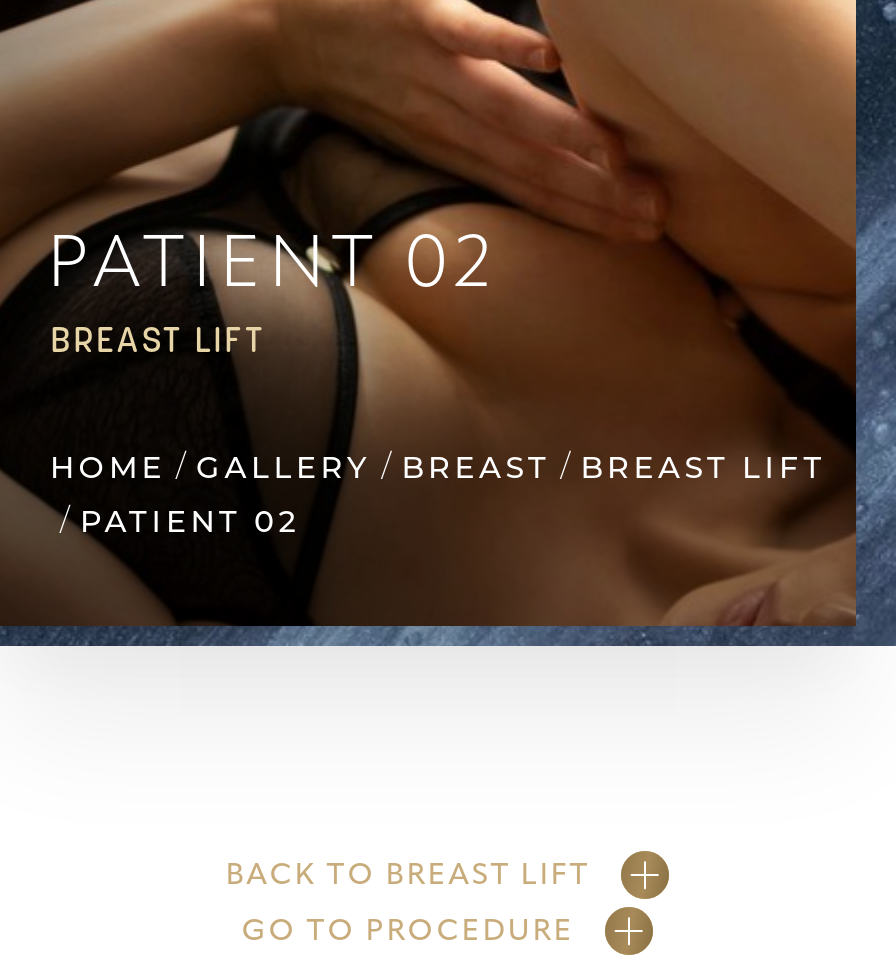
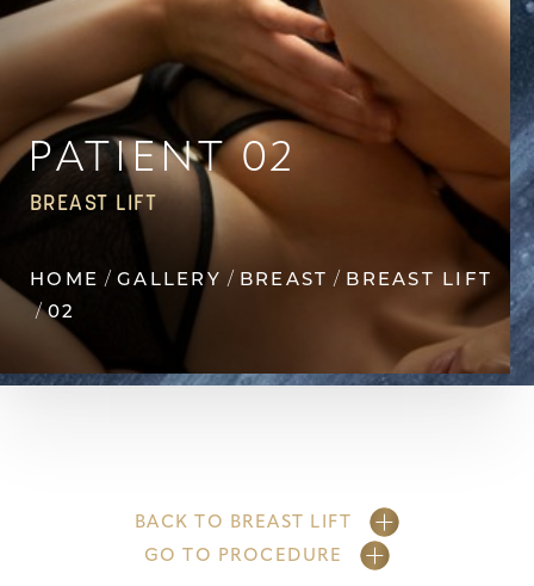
[80,499,301,539] PATIENT 02 -> [48,298,76,322] 02

